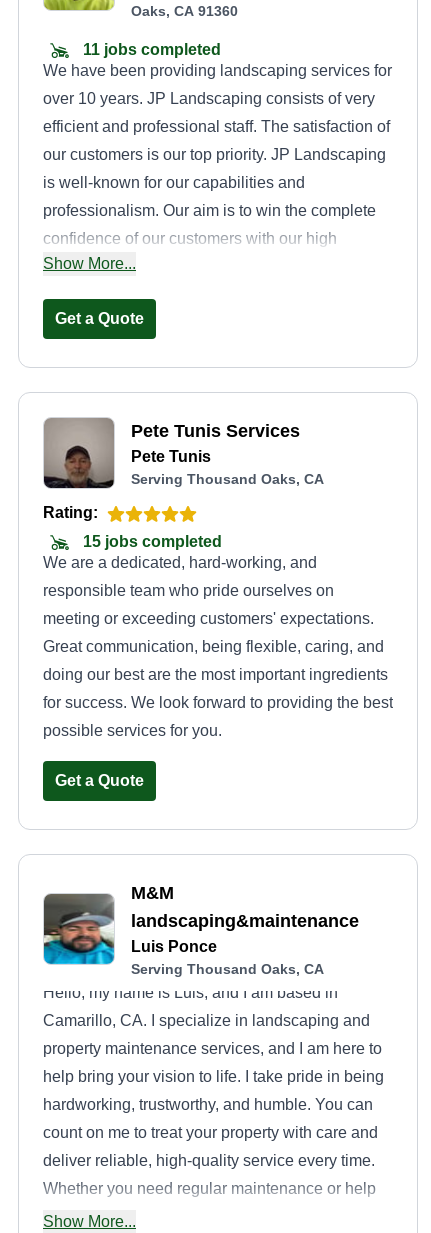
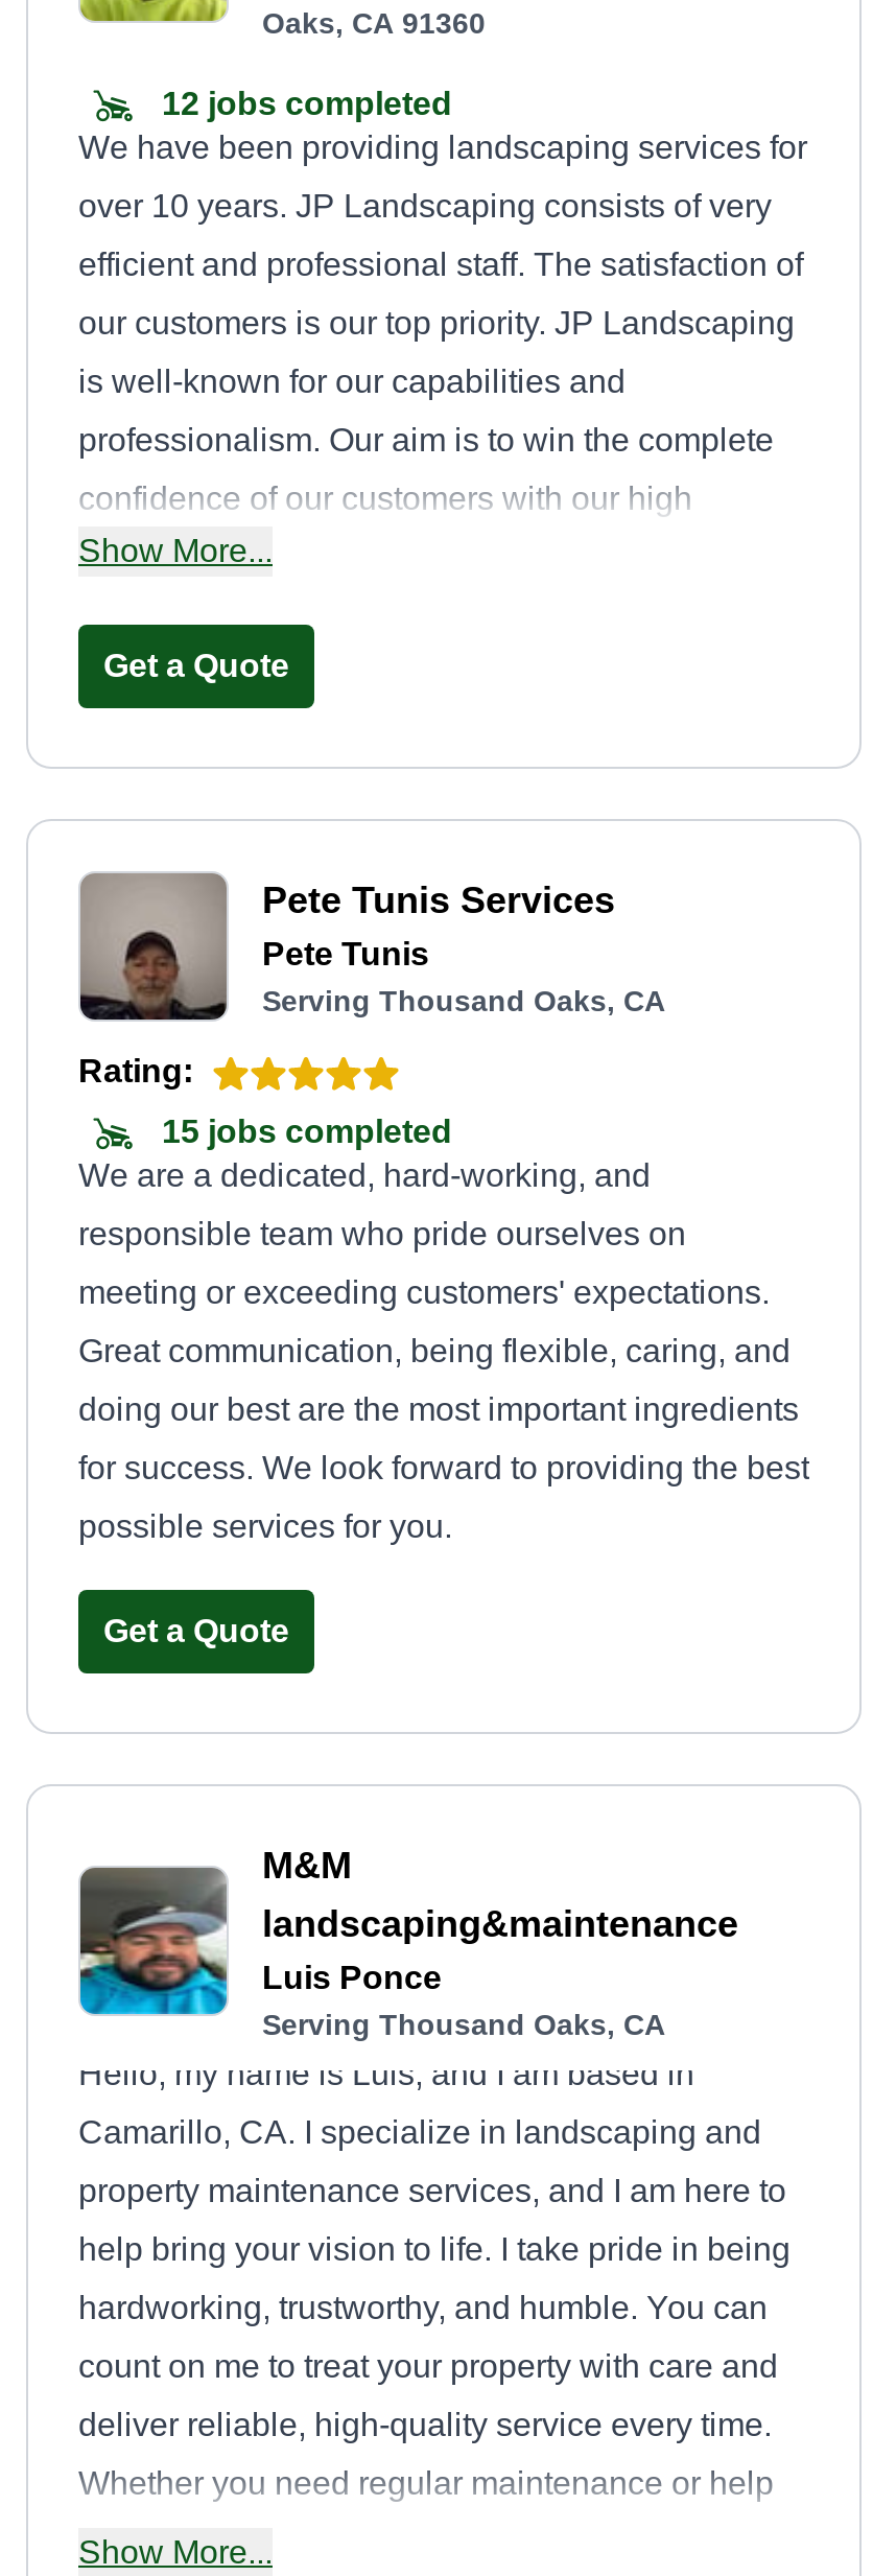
[79,41,221,58] 11 jobs completed -> [154,86,452,122] 12 jobs completed

